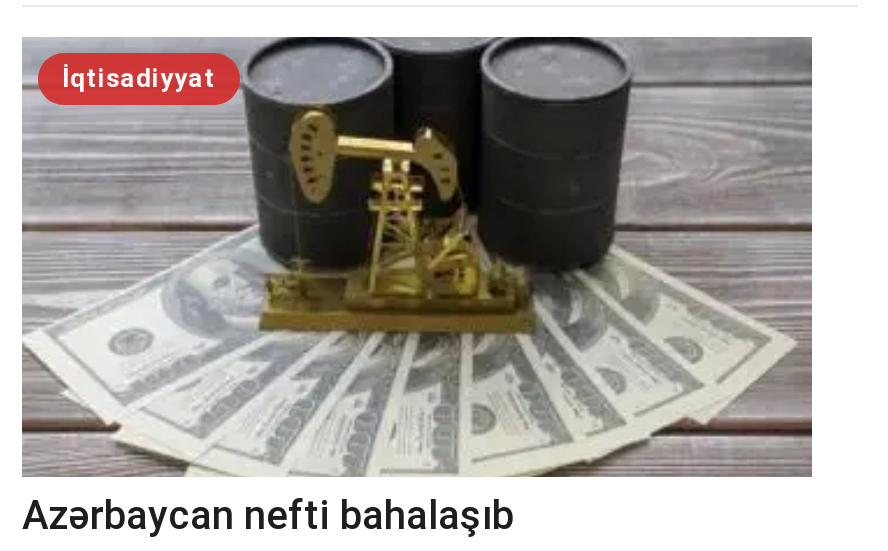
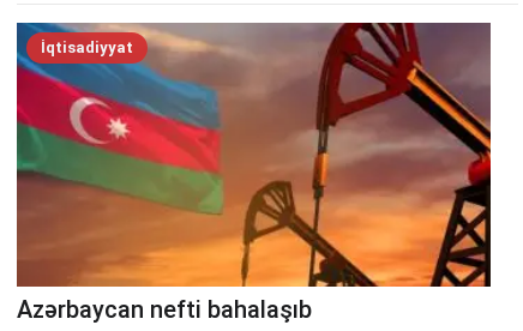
[22,35,812,479] [image] -> [16,22,492,288] [image]

